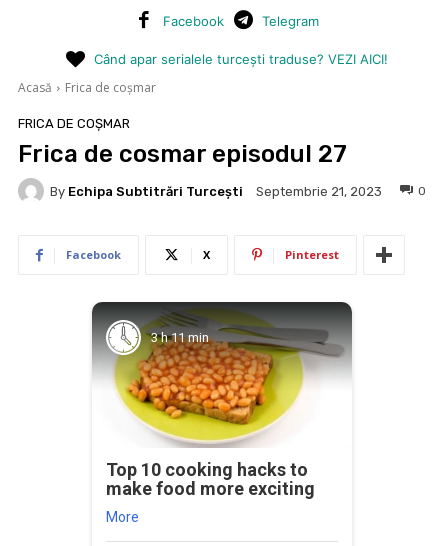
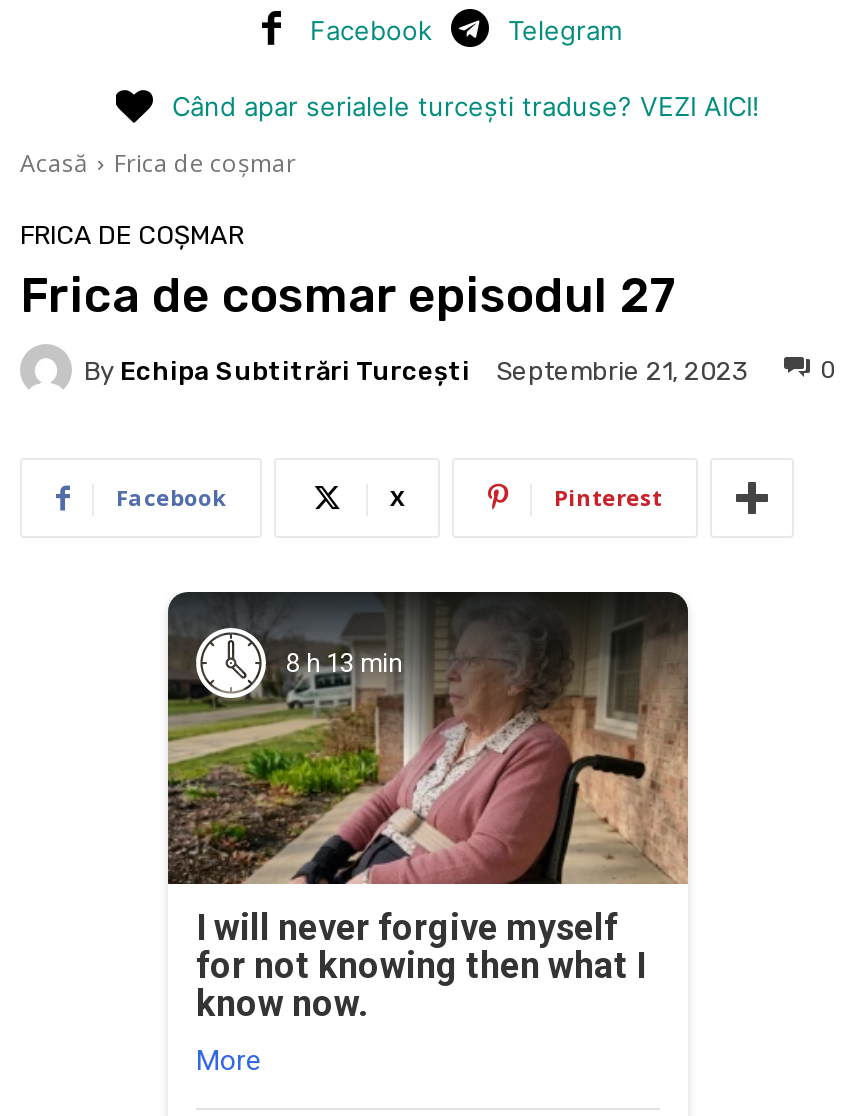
[92,305,352,433] [image] | 3 h 11 min -> [166,596,690,886] [image] | 8 h 13 min
[106,459,315,499] Top 10 cooking hacks to | make food more exciting -> [196,906,646,1024] I will never forgive myself | for not knowing then what I | know now.

